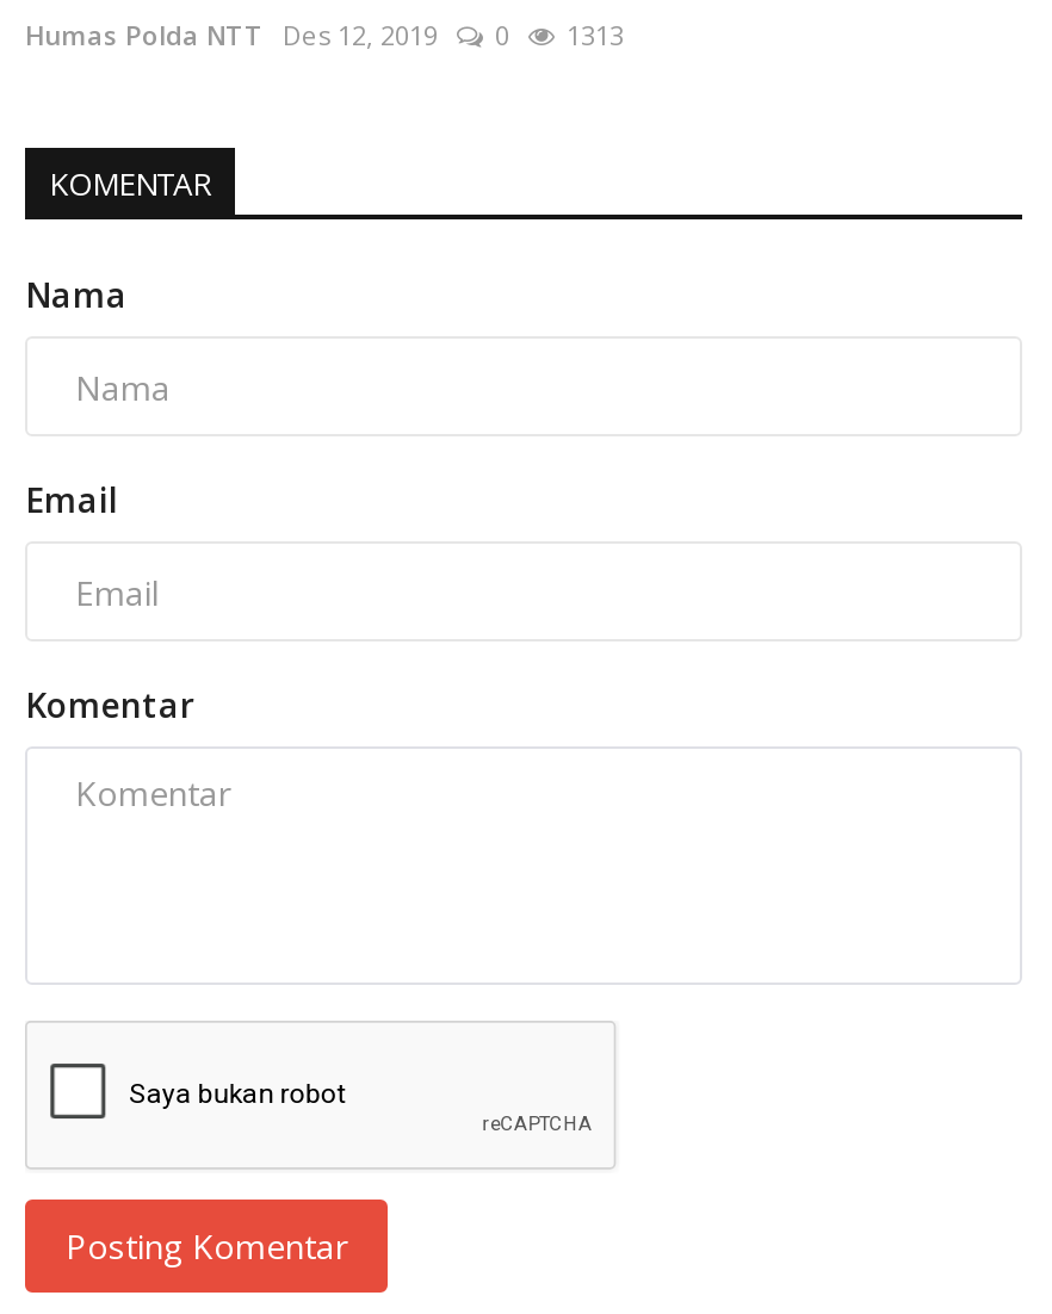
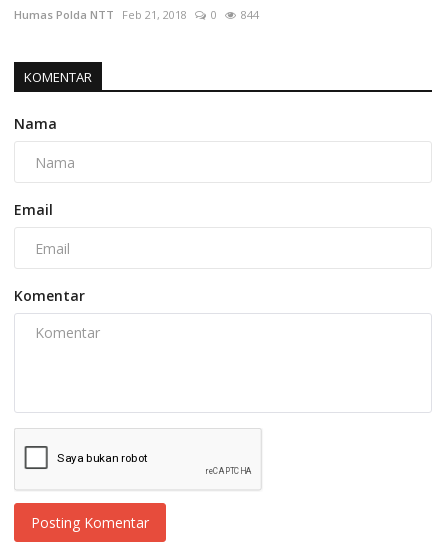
[25,18,438,53] Humas Polda NTT Des 12, 2019 -> [14,7,187,22] Humas Polda NTT Feb 21, 2018
[567,18,624,53] 1313 -> [241,7,259,22] 844

